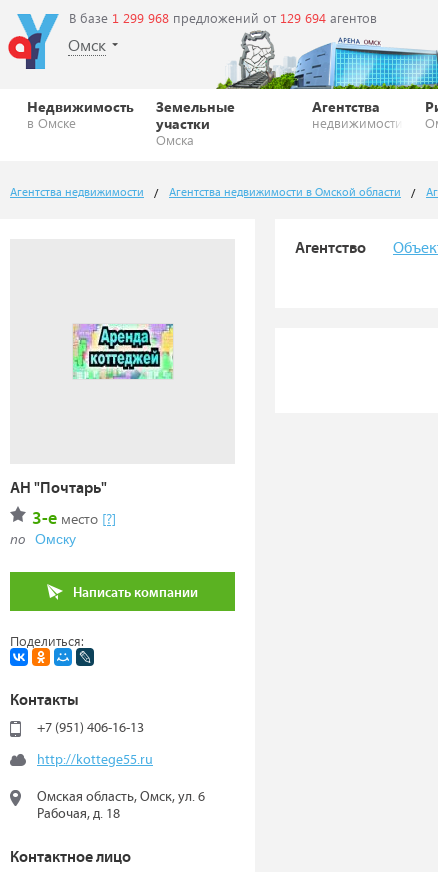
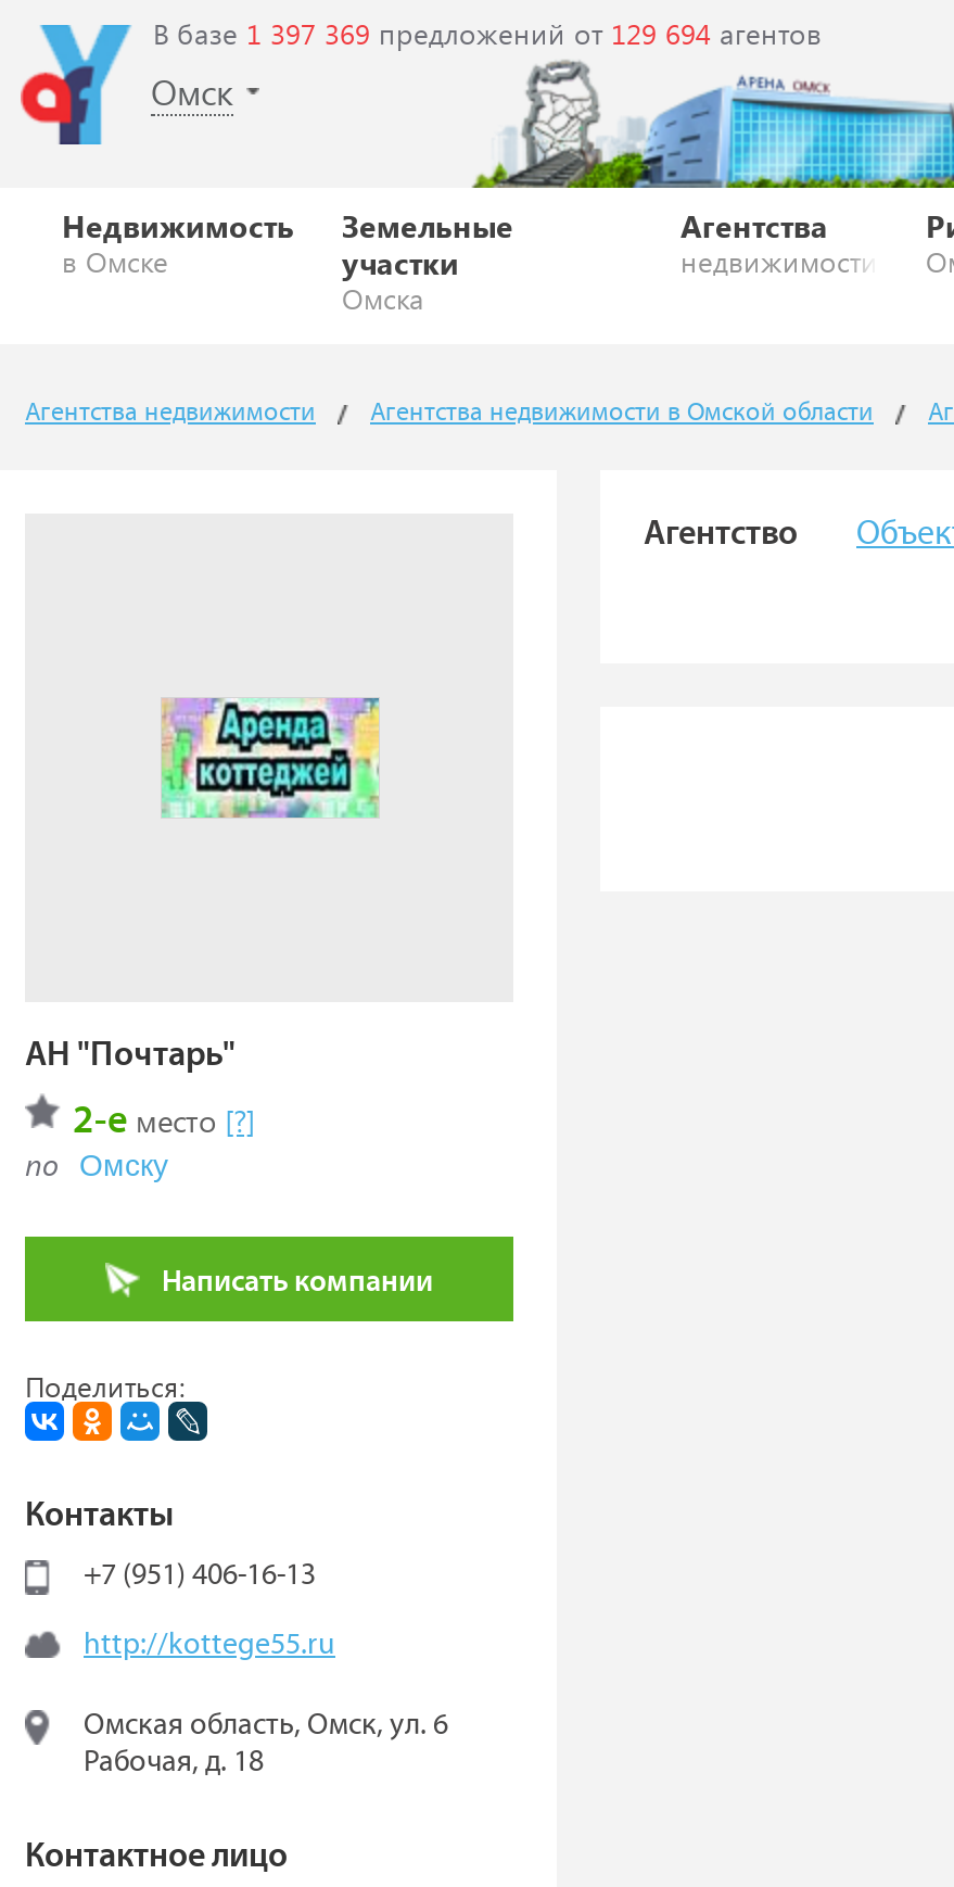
[69,9,381,26] В базе 1 299 968 предложений от 129 694 агентов -> [153,14,830,51] В базе 1 397 369 предложений от 129 694 агентов
[32,509,116,529] 3-е место [?] -> [73,1100,255,1143] 2-е место [?]

